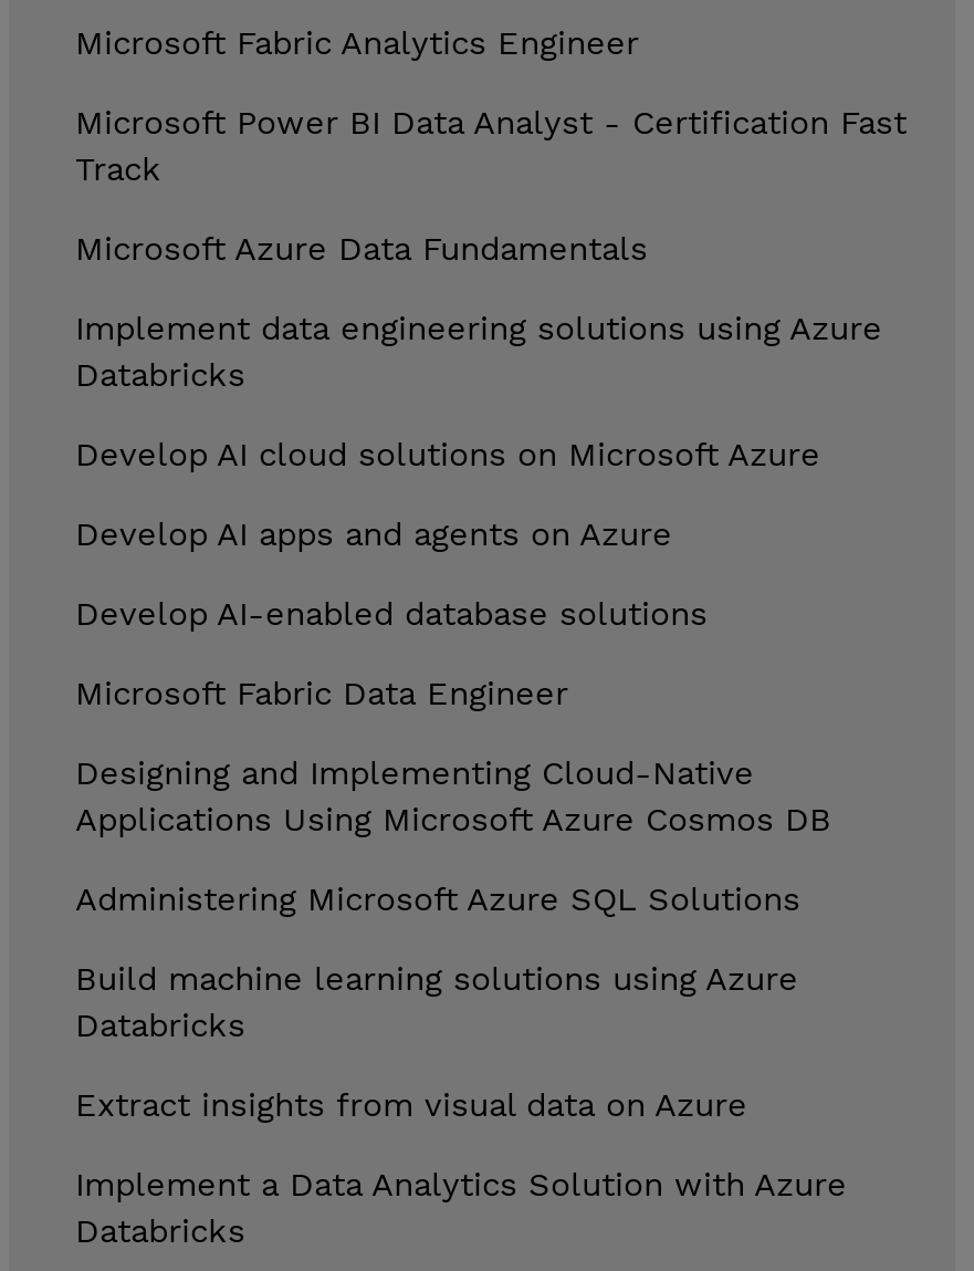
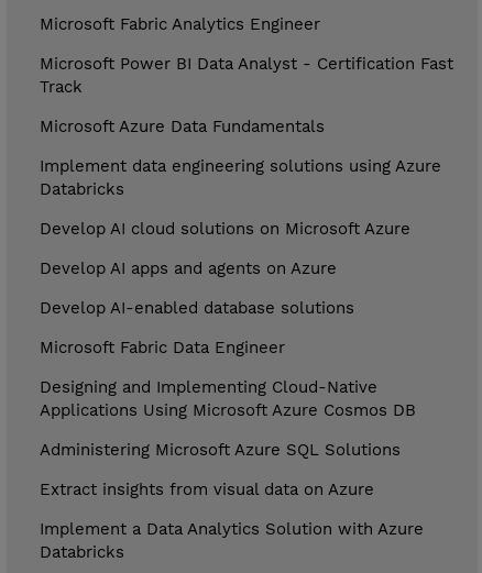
[75,959,798,1046] Build machine learning solutions using Azure | Databricks -> none

